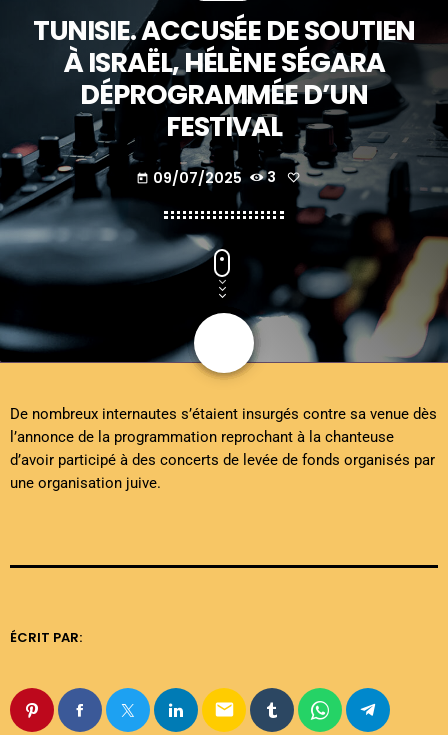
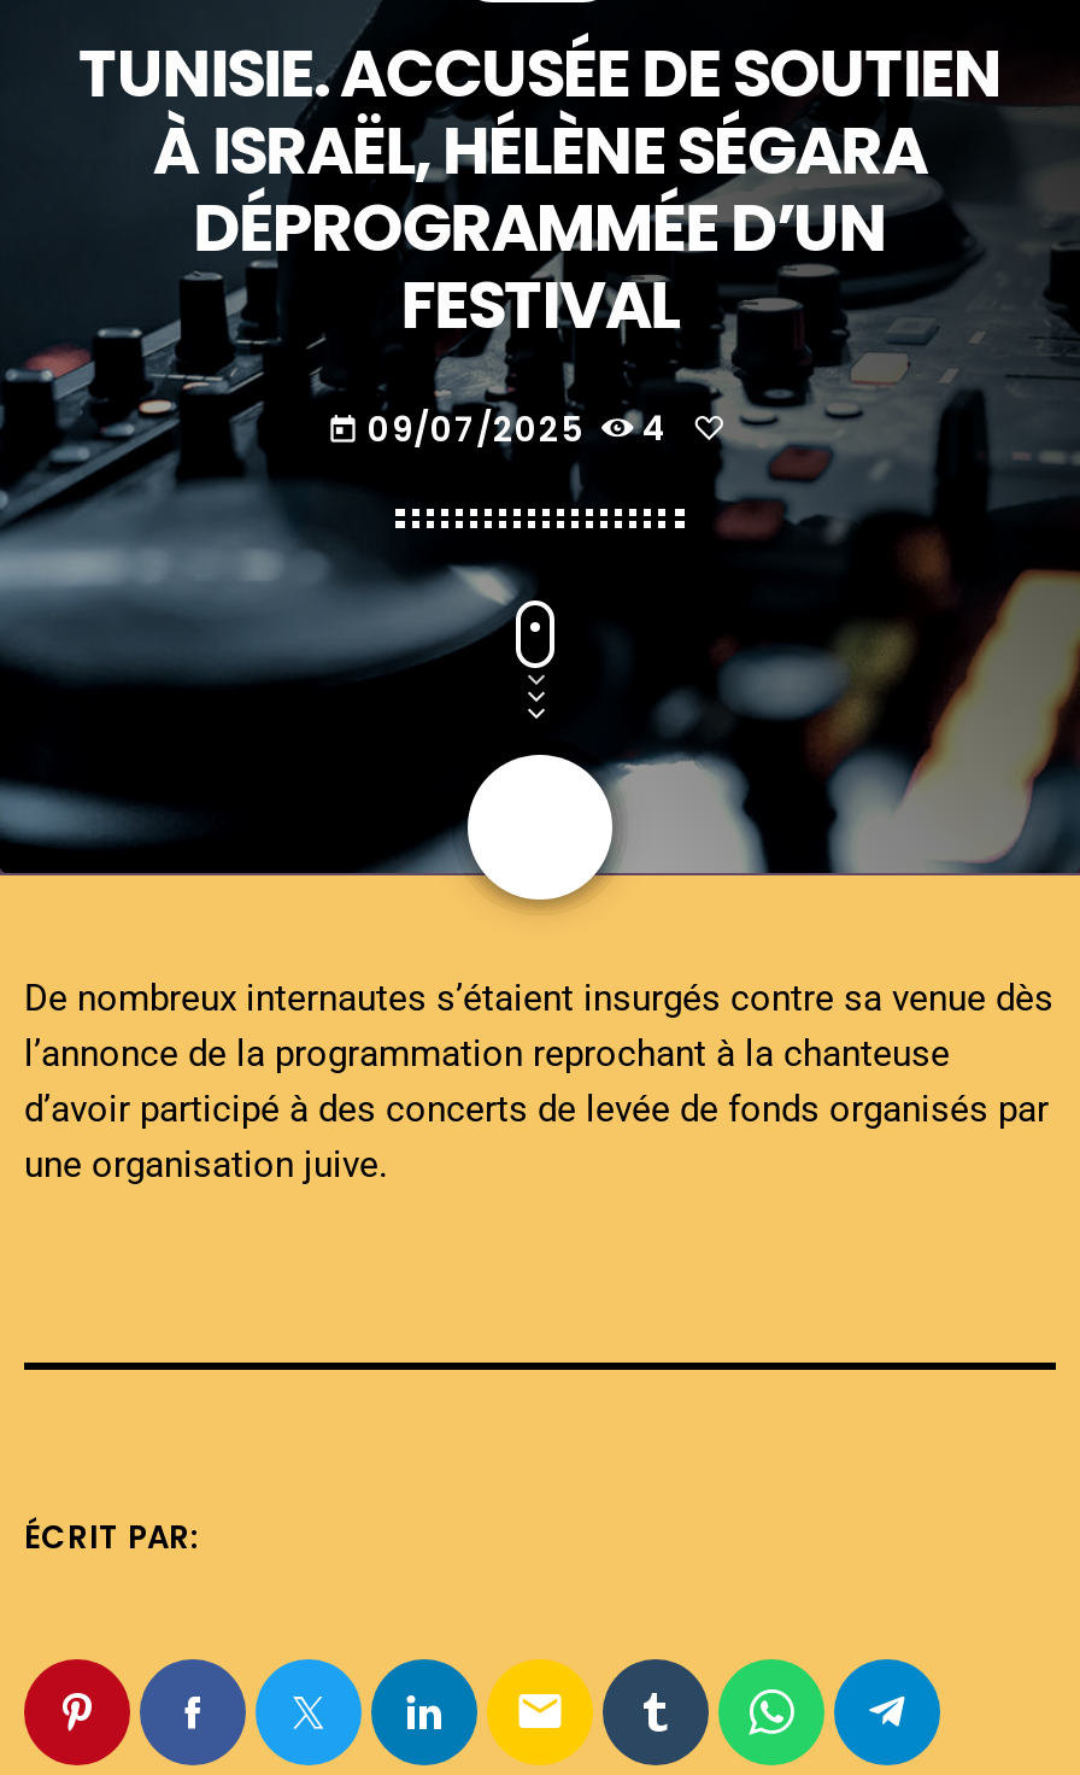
[267,168,279,188] 3 -> [642,405,674,453] 4

